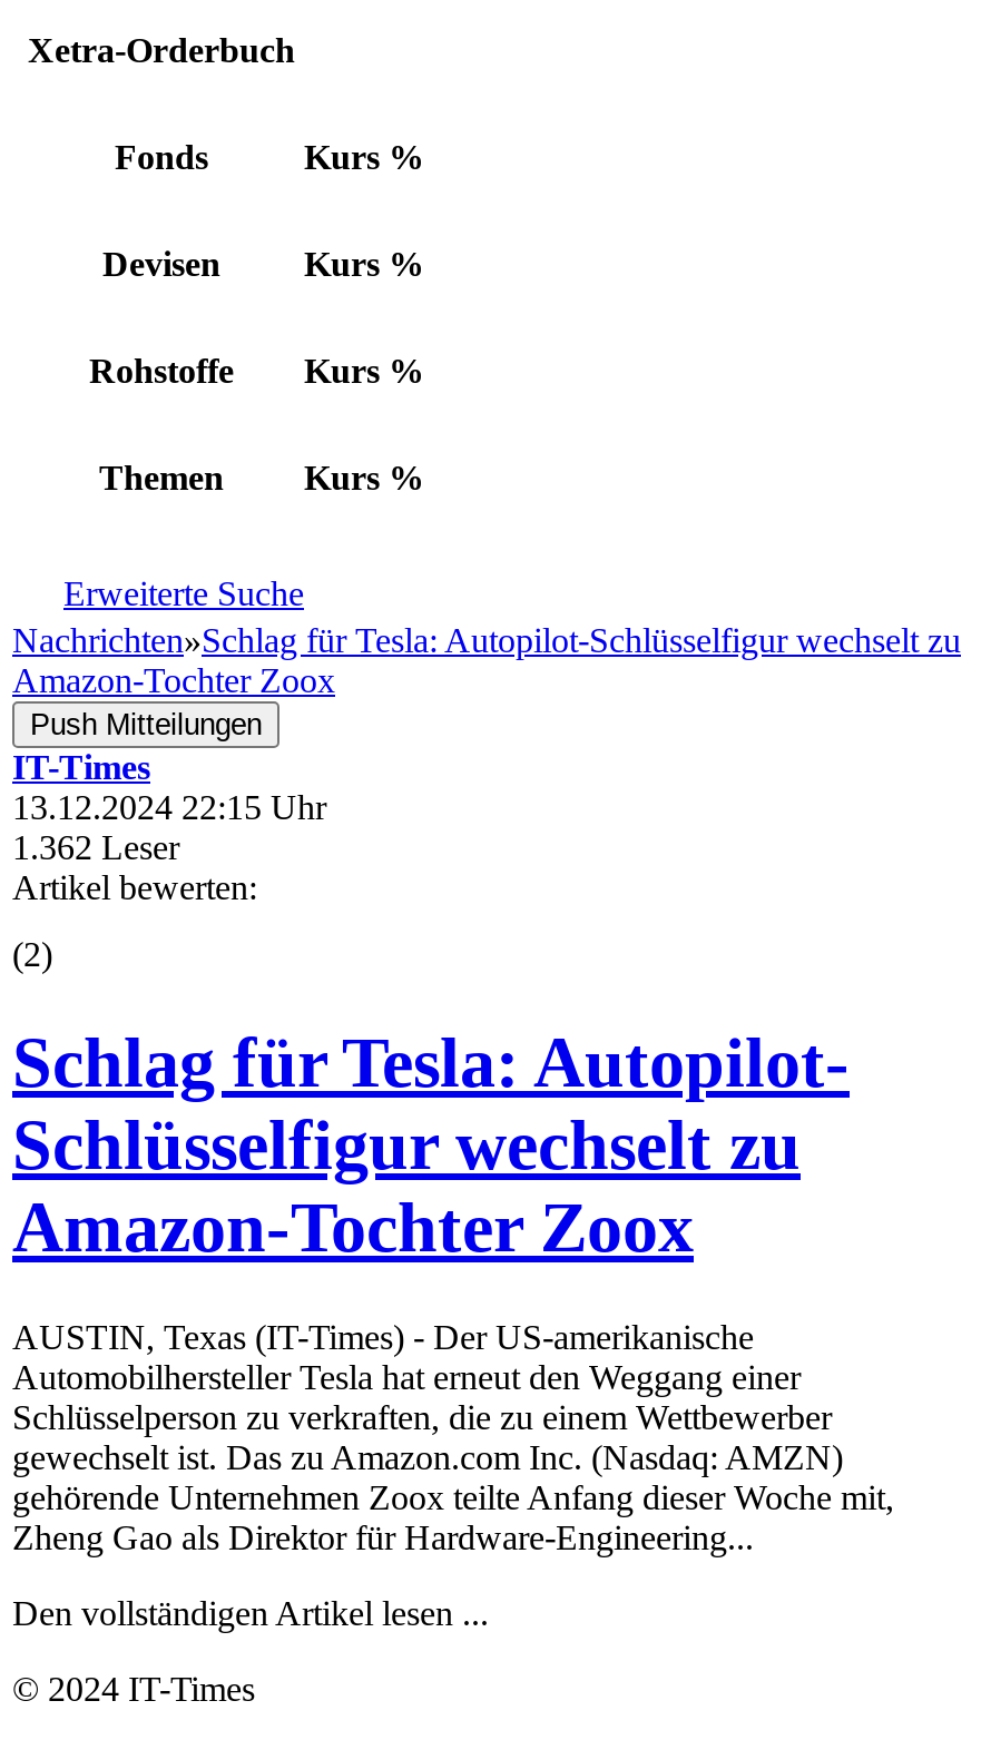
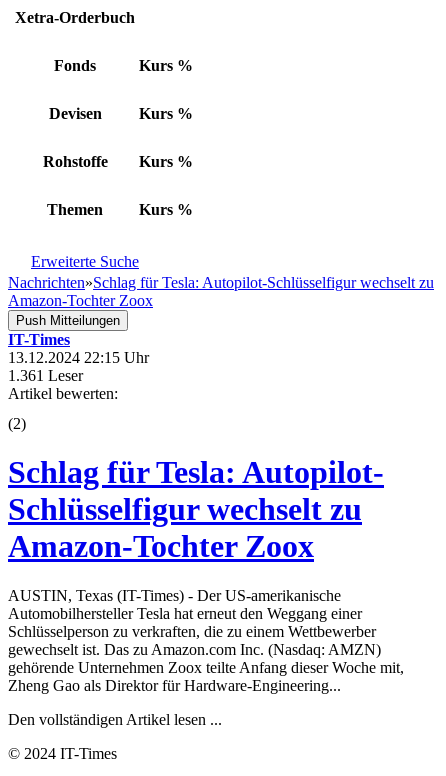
[12,828,179,866] 1.362 Leser -> [8,367,83,384] 1.361 Leser

